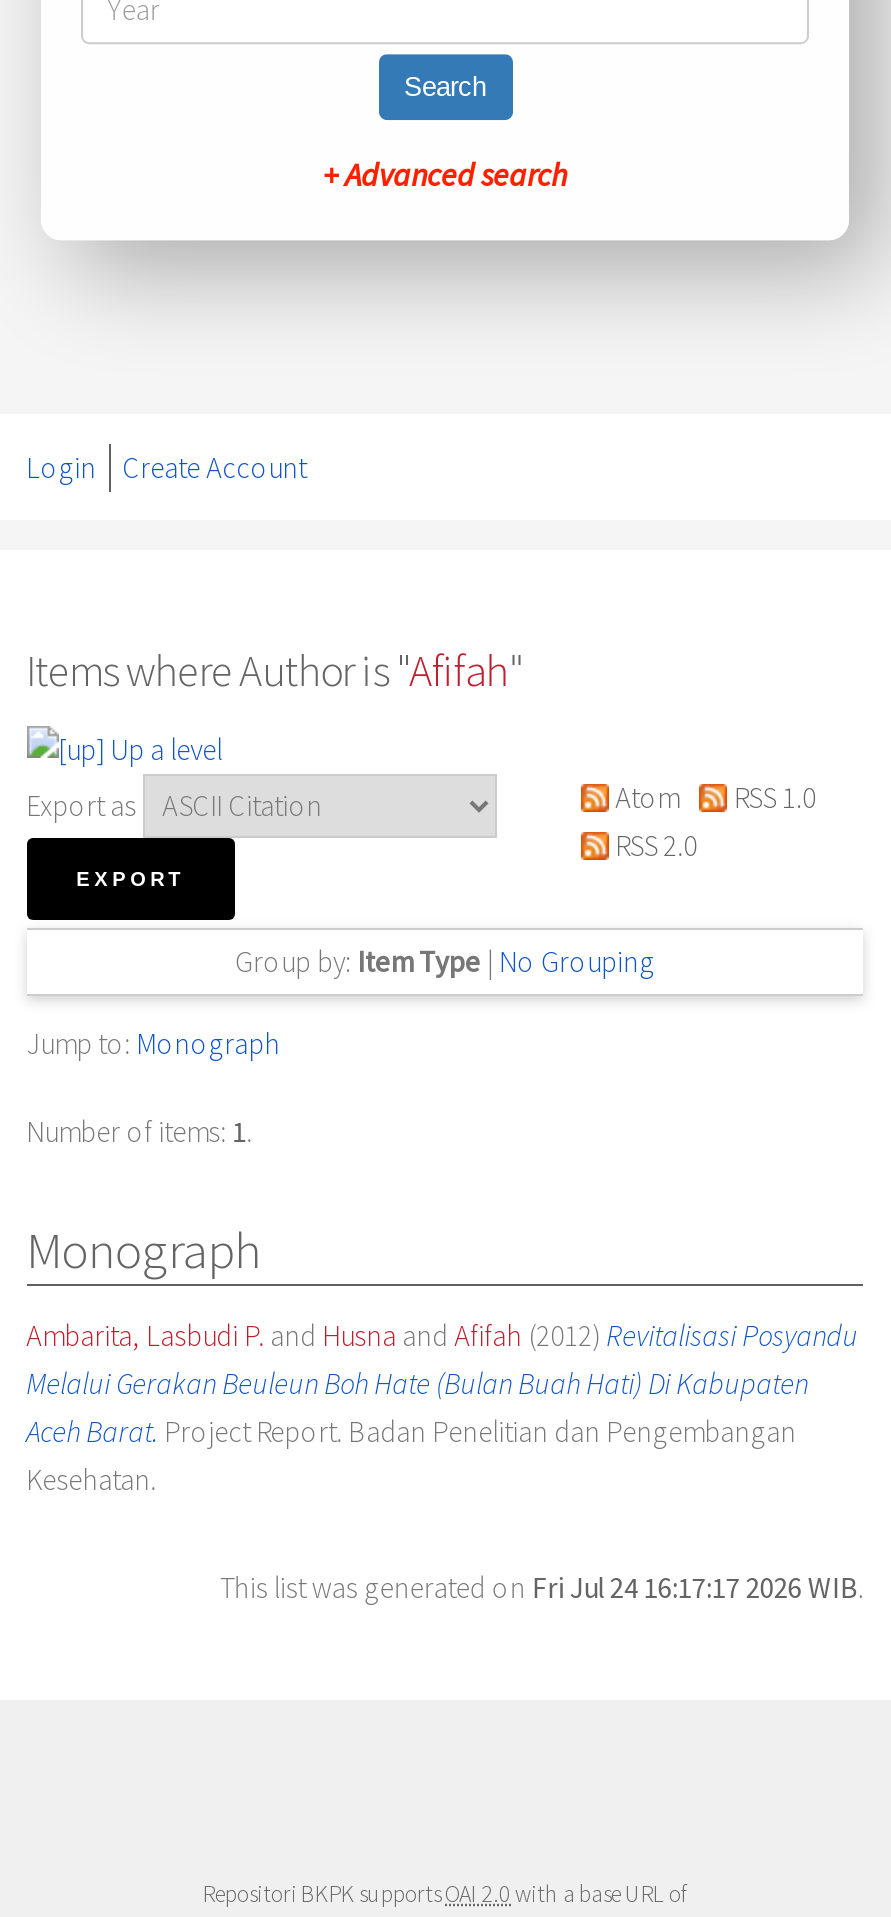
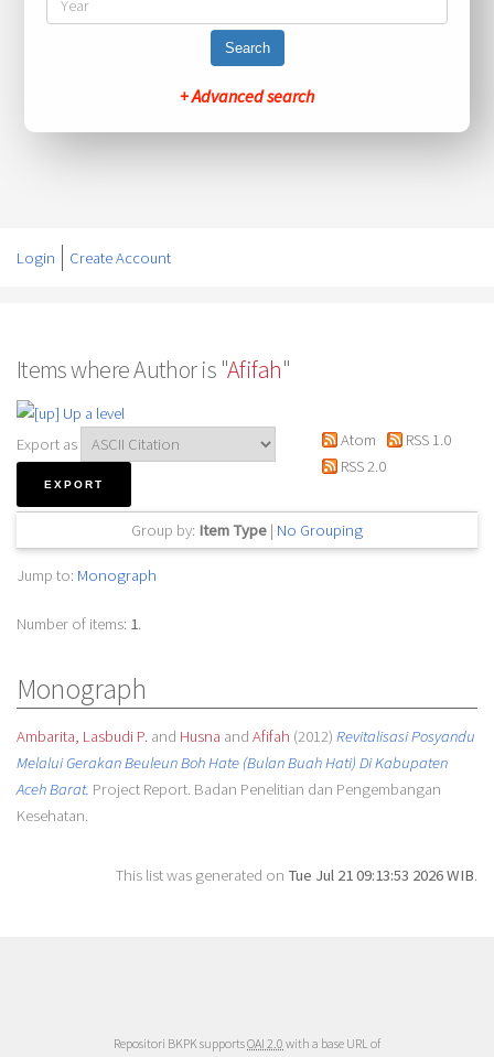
[220,1570,864,1606] This list was generated on Fri Jul 24 16:17:17 2026 WIB. -> [116,865,478,885] This list was generated on Tue Jul 21 09:13:53 2026 WIB.

